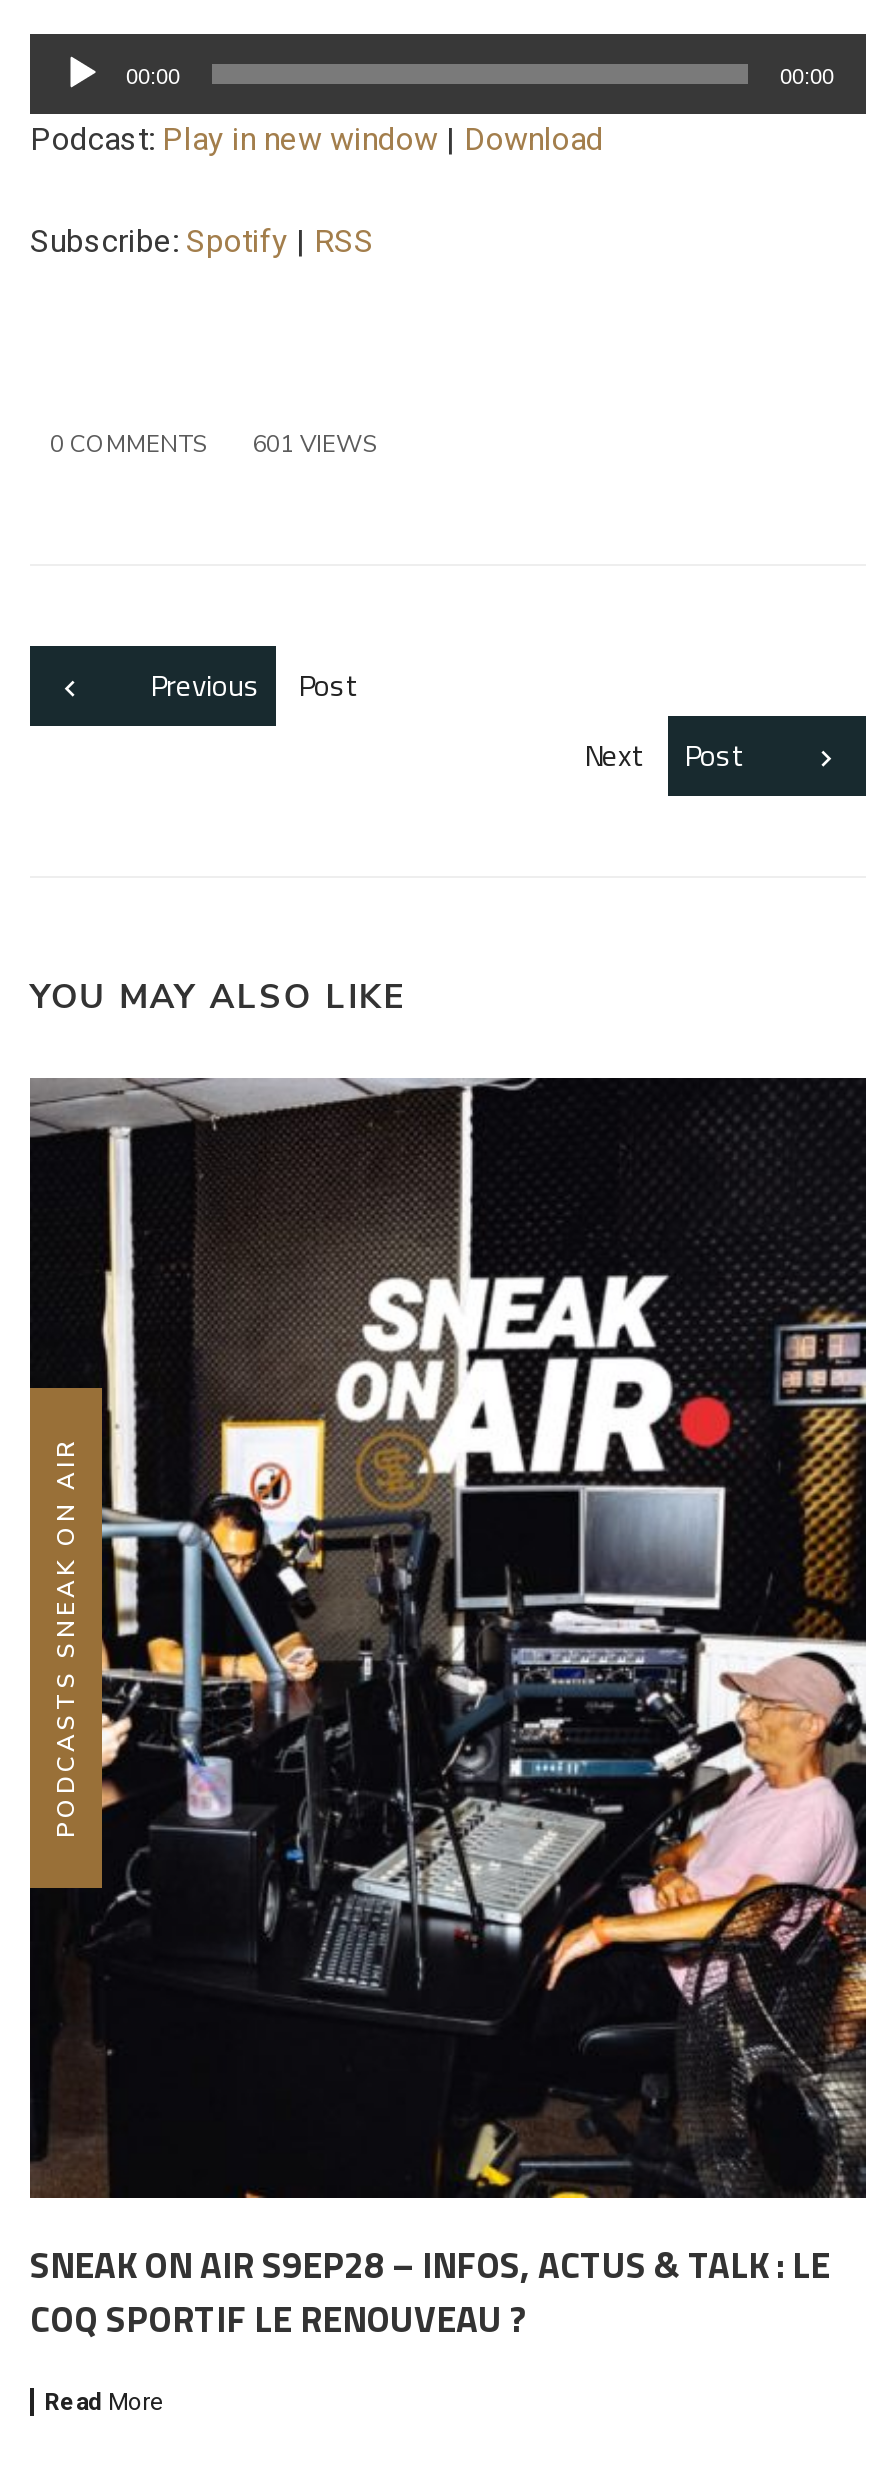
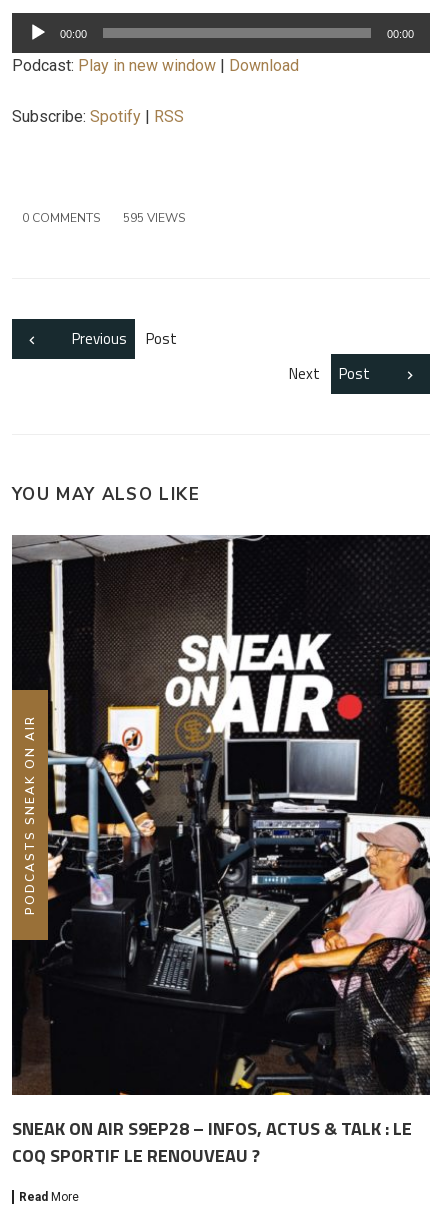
[50,427,376,459] 0 COMMENTS 601 VIEWS -> [22,210,185,226] 0 COMMENTS 595 VIEWS

